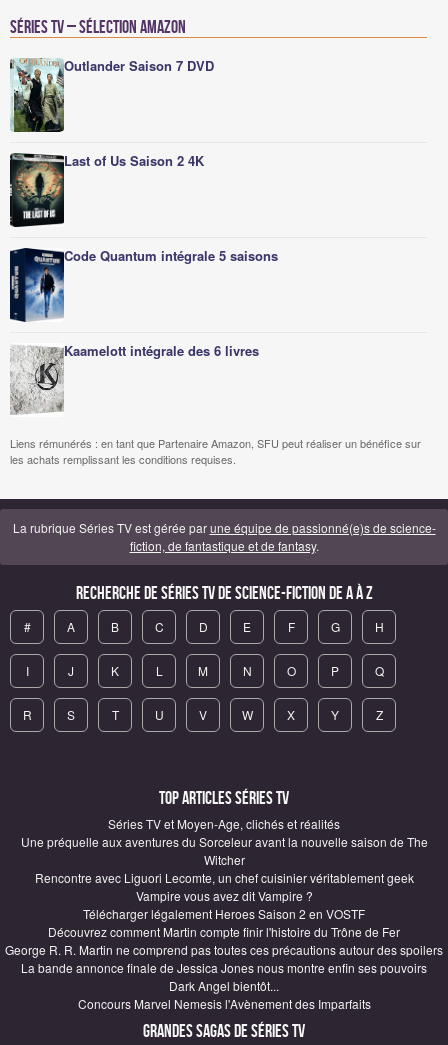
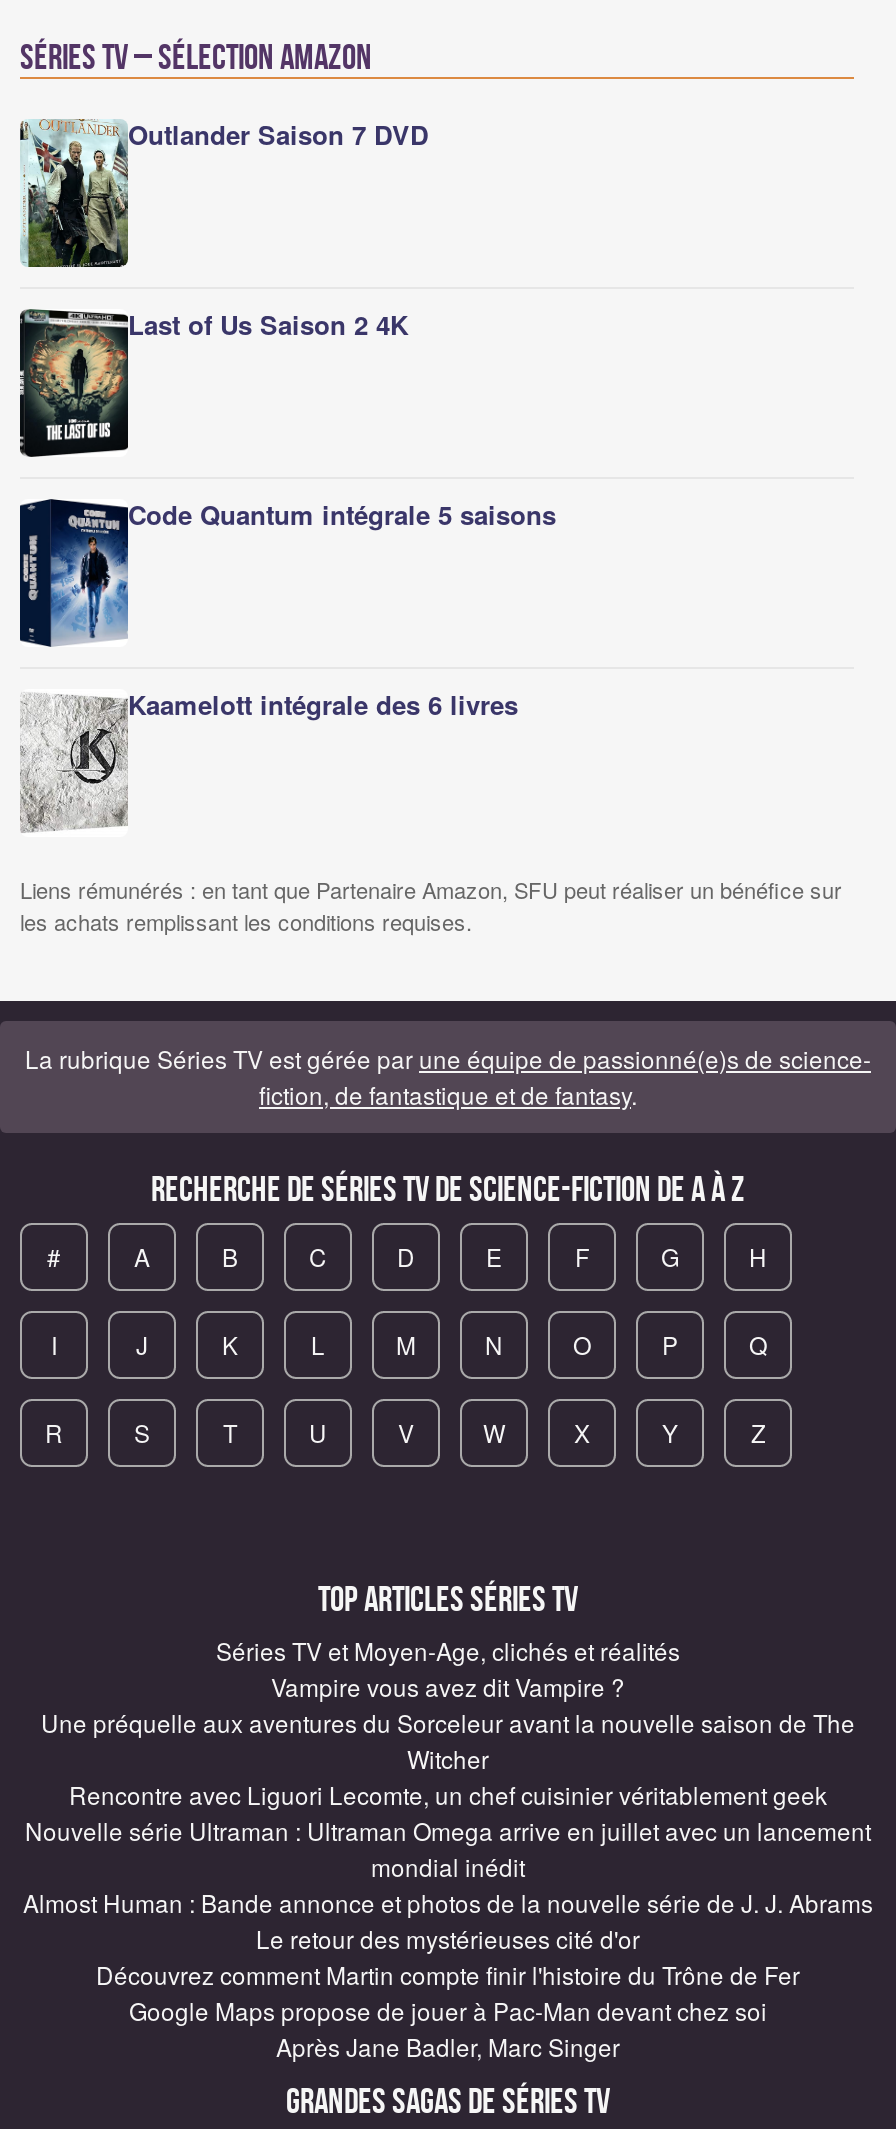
moved [135,887,312,904] -> [271,1669,625,1703]: Vampire vous avez dit Vampire ?
[83,905,365,922] Télécharger légalement Heroes Saison 2 en VOSTF -> [23,1813,873,1955] Nouvelle série Ultraman : Ultraman Omega arrive en juillet avec un lancement | mondial inédit | Almost Human : Bande annonce et photos de la nouvelle série de J. J. Abrams | Le retour des mystérieuses cité d'or
moved [48,923,400,940] -> [96,1957,800,1991]: Découvrez comment Martin compte finir l'histoire du Trône de Fer
[5,941,443,1012] George R. R. Martin ne comprend pas toutes ces précautions autour des spoilers | La bande annonce finale de Jessica Jones nous montre enfin ses pouvoirs | Dark Angel bientôt... | Concours Marvel Nemesis l'Avènement des Imparfaits -> [129,1993,767,2063] Google Maps propose de jouer à Pac-Man devant chez soi | Après Jane Badler, Marc Singer

